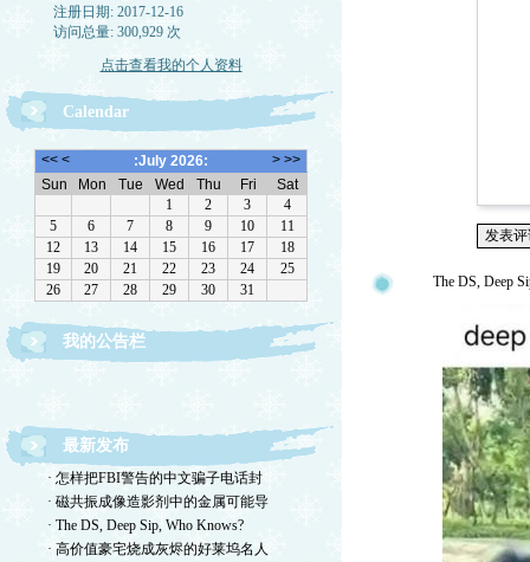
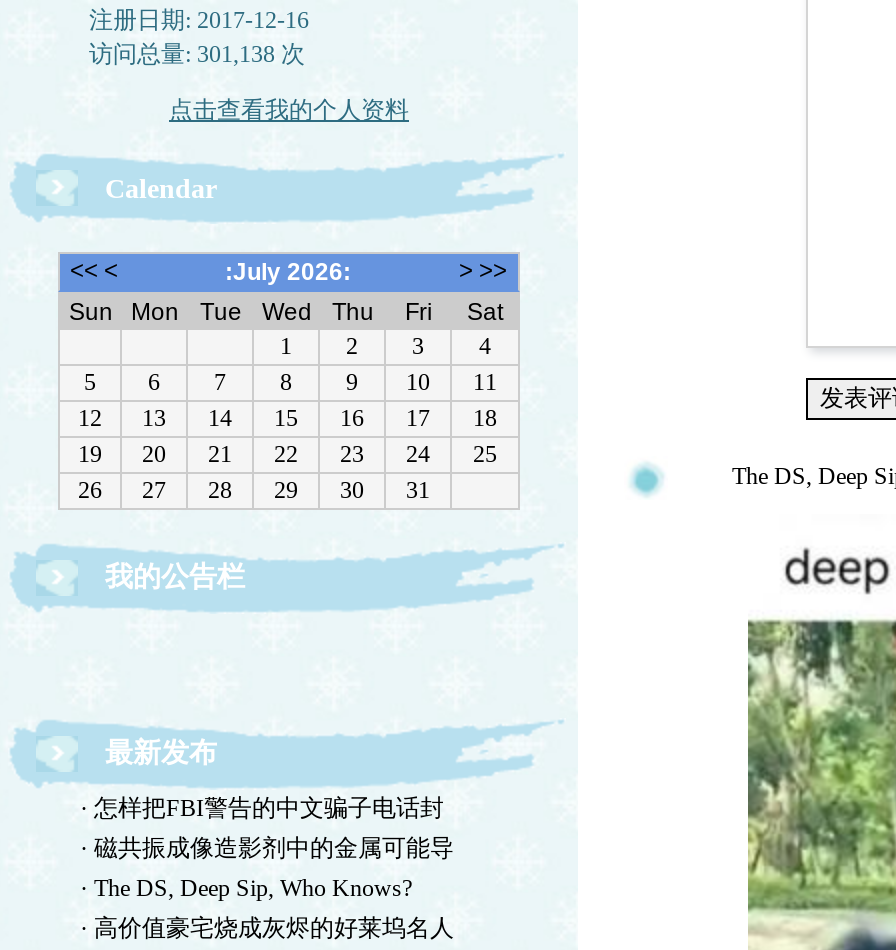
[53,24,180,40] 访问总量: 300,929 次 -> [89,40,305,68] 访问总量: 301,138 次

